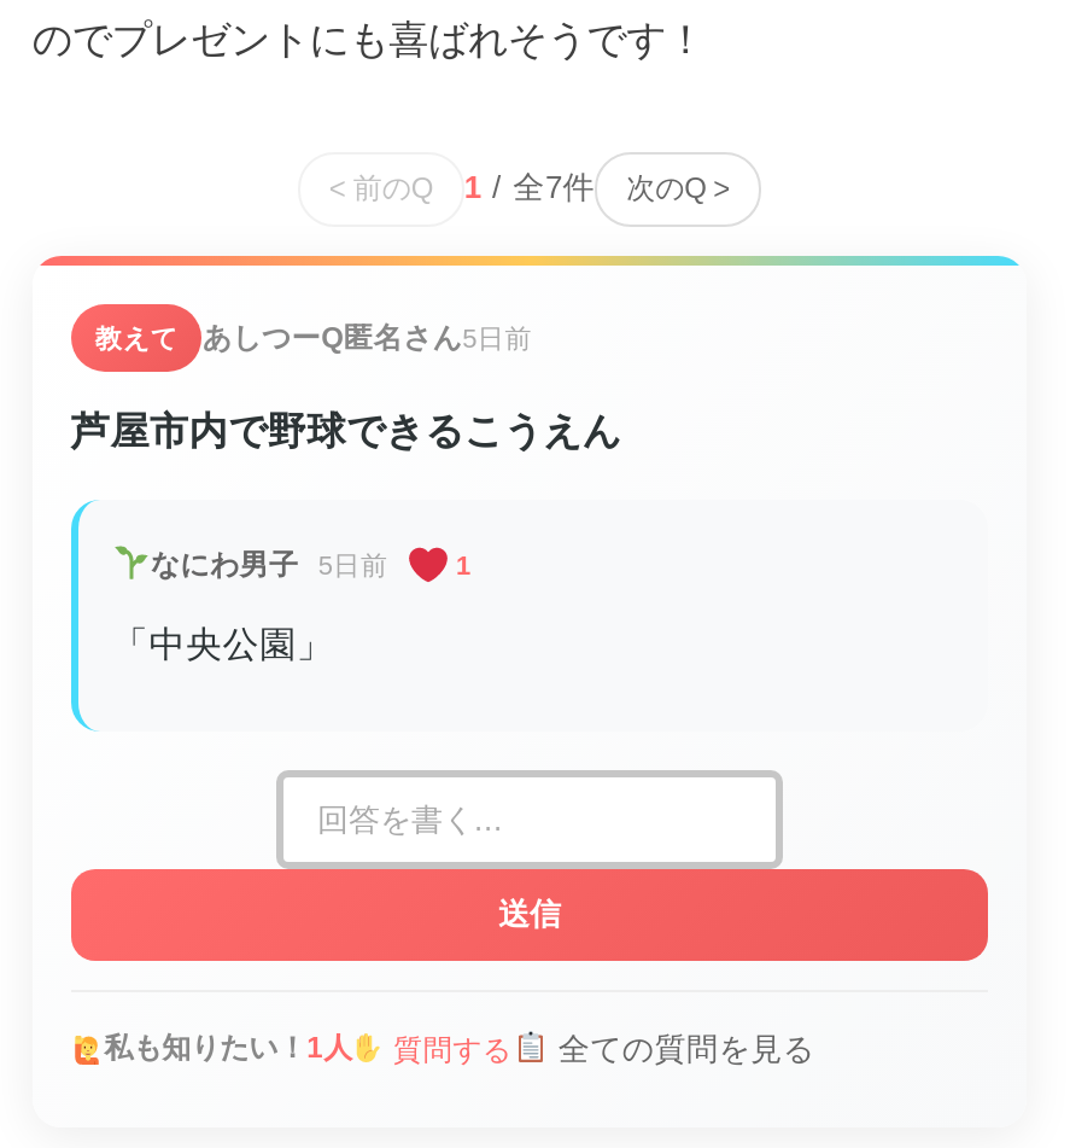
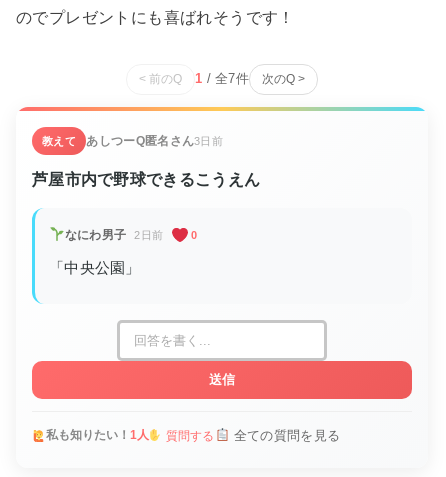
[202,320,532,354] あしつーQ匿名さん5日前 -> [86,134,223,148] あしつーQ匿名さん3日前
[150,547,388,581] なにわ男子 5日前 -> [65,228,163,242] なにわ男子 2日前
[456,550,471,579] 1 -> [191,229,198,241] 0

